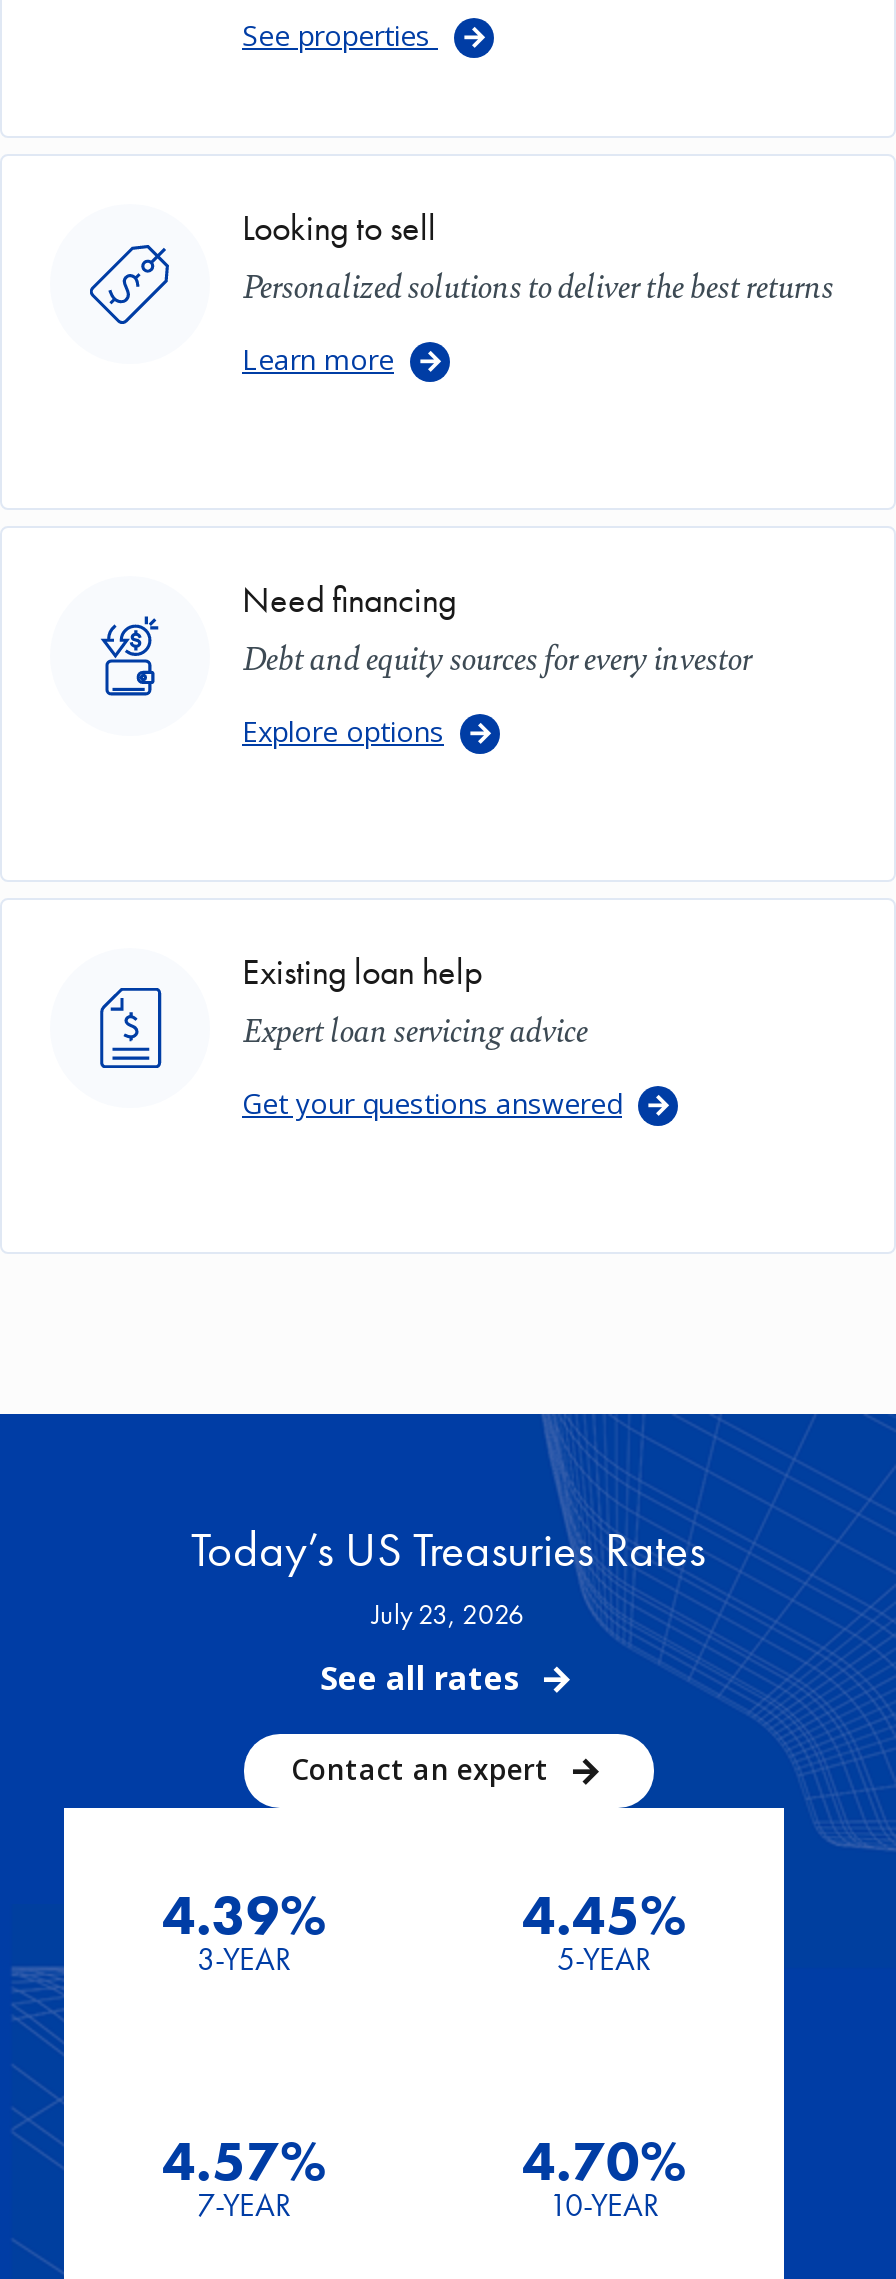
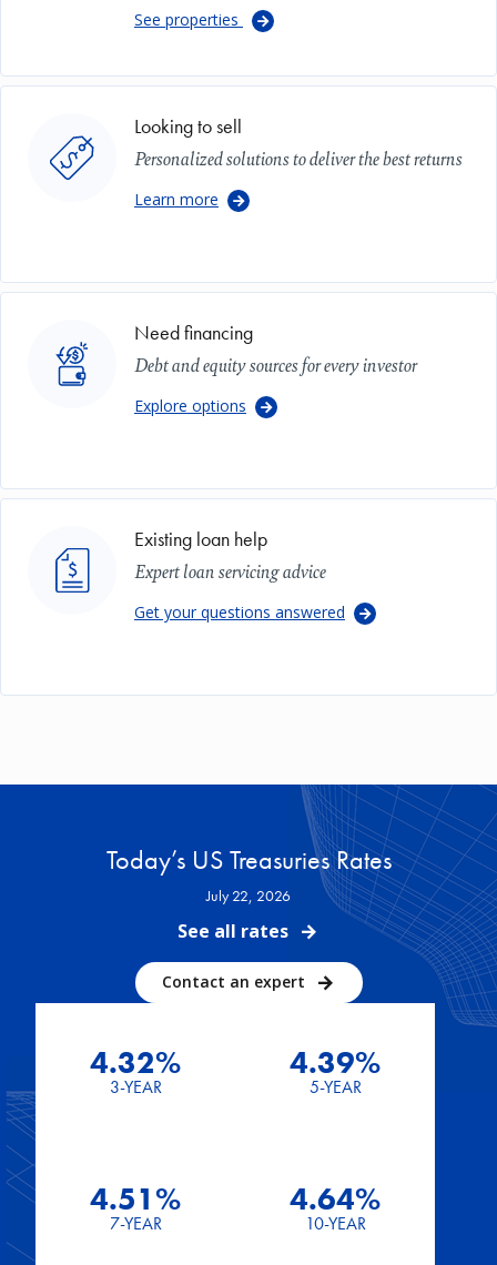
[372,1596,524,1632] July 23, 2026 -> [206,885,291,905] July 22, 2026
[162,1880,326,1950] 4.39% -> [90,1043,181,1082] 4.32%
[522,1880,686,1950] 4.45% -> [290,1043,381,1082] 4.39%
[162,2126,326,2196] 4.57% -> [90,1180,181,1219] 4.51%
[522,2126,686,2196] 4.70% -> [290,1180,381,1219] 4.64%

